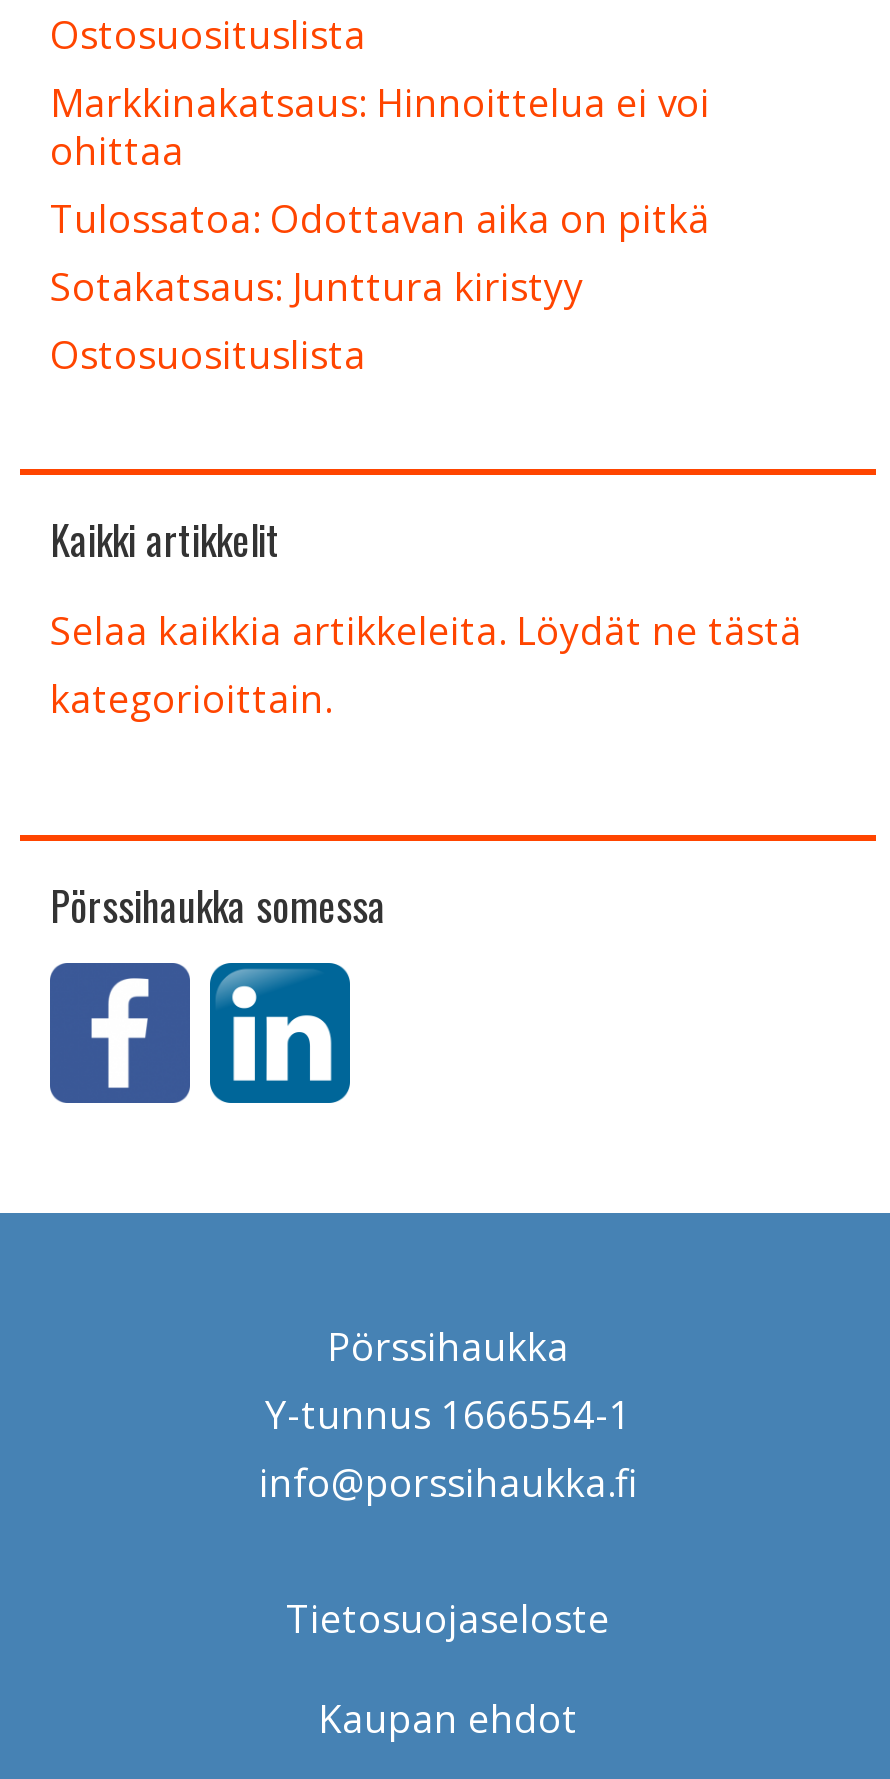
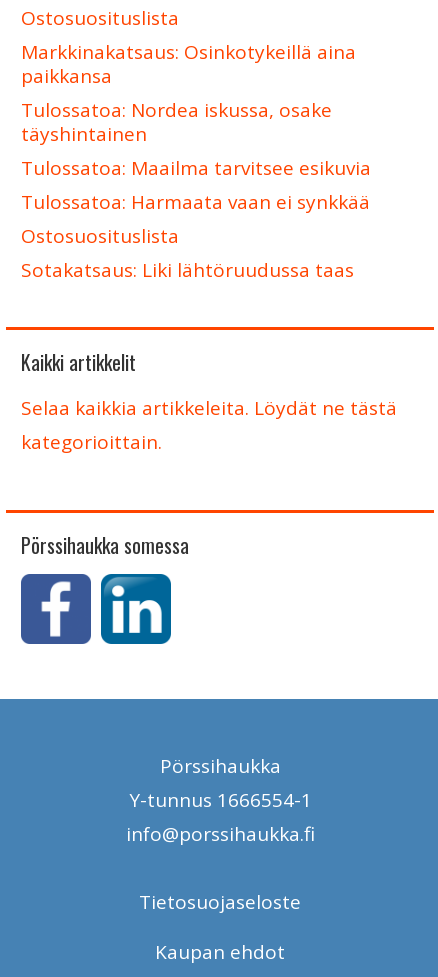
[50,77,710,313] Markkinakatsaus: Hinnoittelua ei voi | ohittaa | Tulossatoa: Odottavan aika on pitkä | Sotakatsaus: Junttura kiristyy -> [21,39,371,215] Markkinakatsaus: Osinkotykeillä aina | paikkansa | Tulossatoa: Nordea iskussa, osake | täyshintainen | Tulossatoa: Maailma tarvitsee esikuvia | Tulossatoa: Harmaata vaan ei synkkää
none -> [21,257,354,283] Sotakatsaus: Liki lähtöruudussa taas

